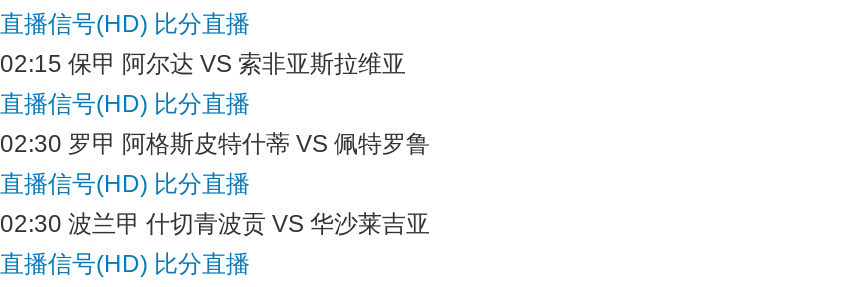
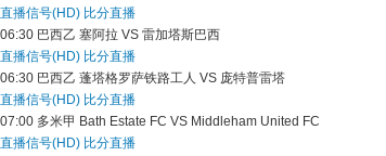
[0,50,406,78] 02:15 保甲阿尔达 VS 索非亚斯拉维亚 -> [0,27,220,42] 06:30 巴西乙塞阿拉 VS 雷加塔斯巴西
[0,130,430,158] 02:30 罗甲阿格斯皮特什蒂 VS 佩特罗鲁 -> [0,70,285,86] 06:30 巴西乙蓬塔格罗萨铁路工人 VS 庞特普雷塔
[0,210,430,238] 02:30 波兰甲什切青波贡 VS 华沙莱吉亚 -> [0,114,320,129] 07:00 多米甲Bath Estate FC VS Middleham United FC

